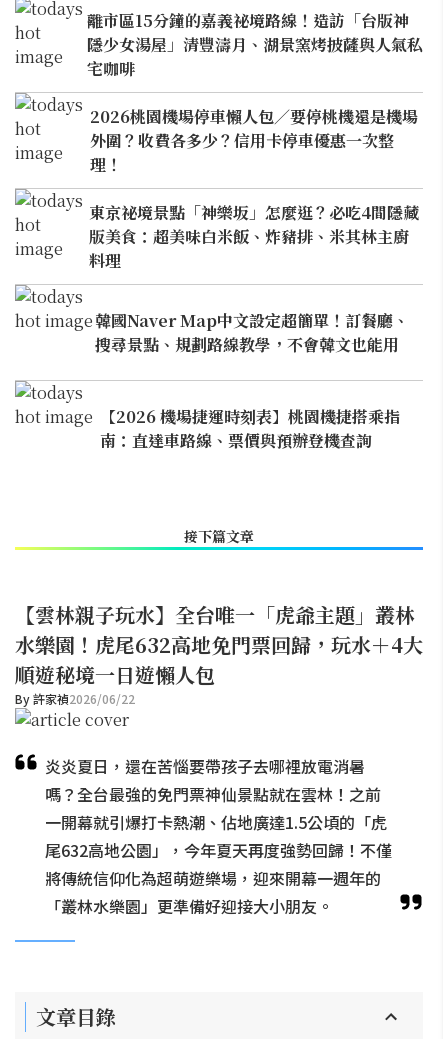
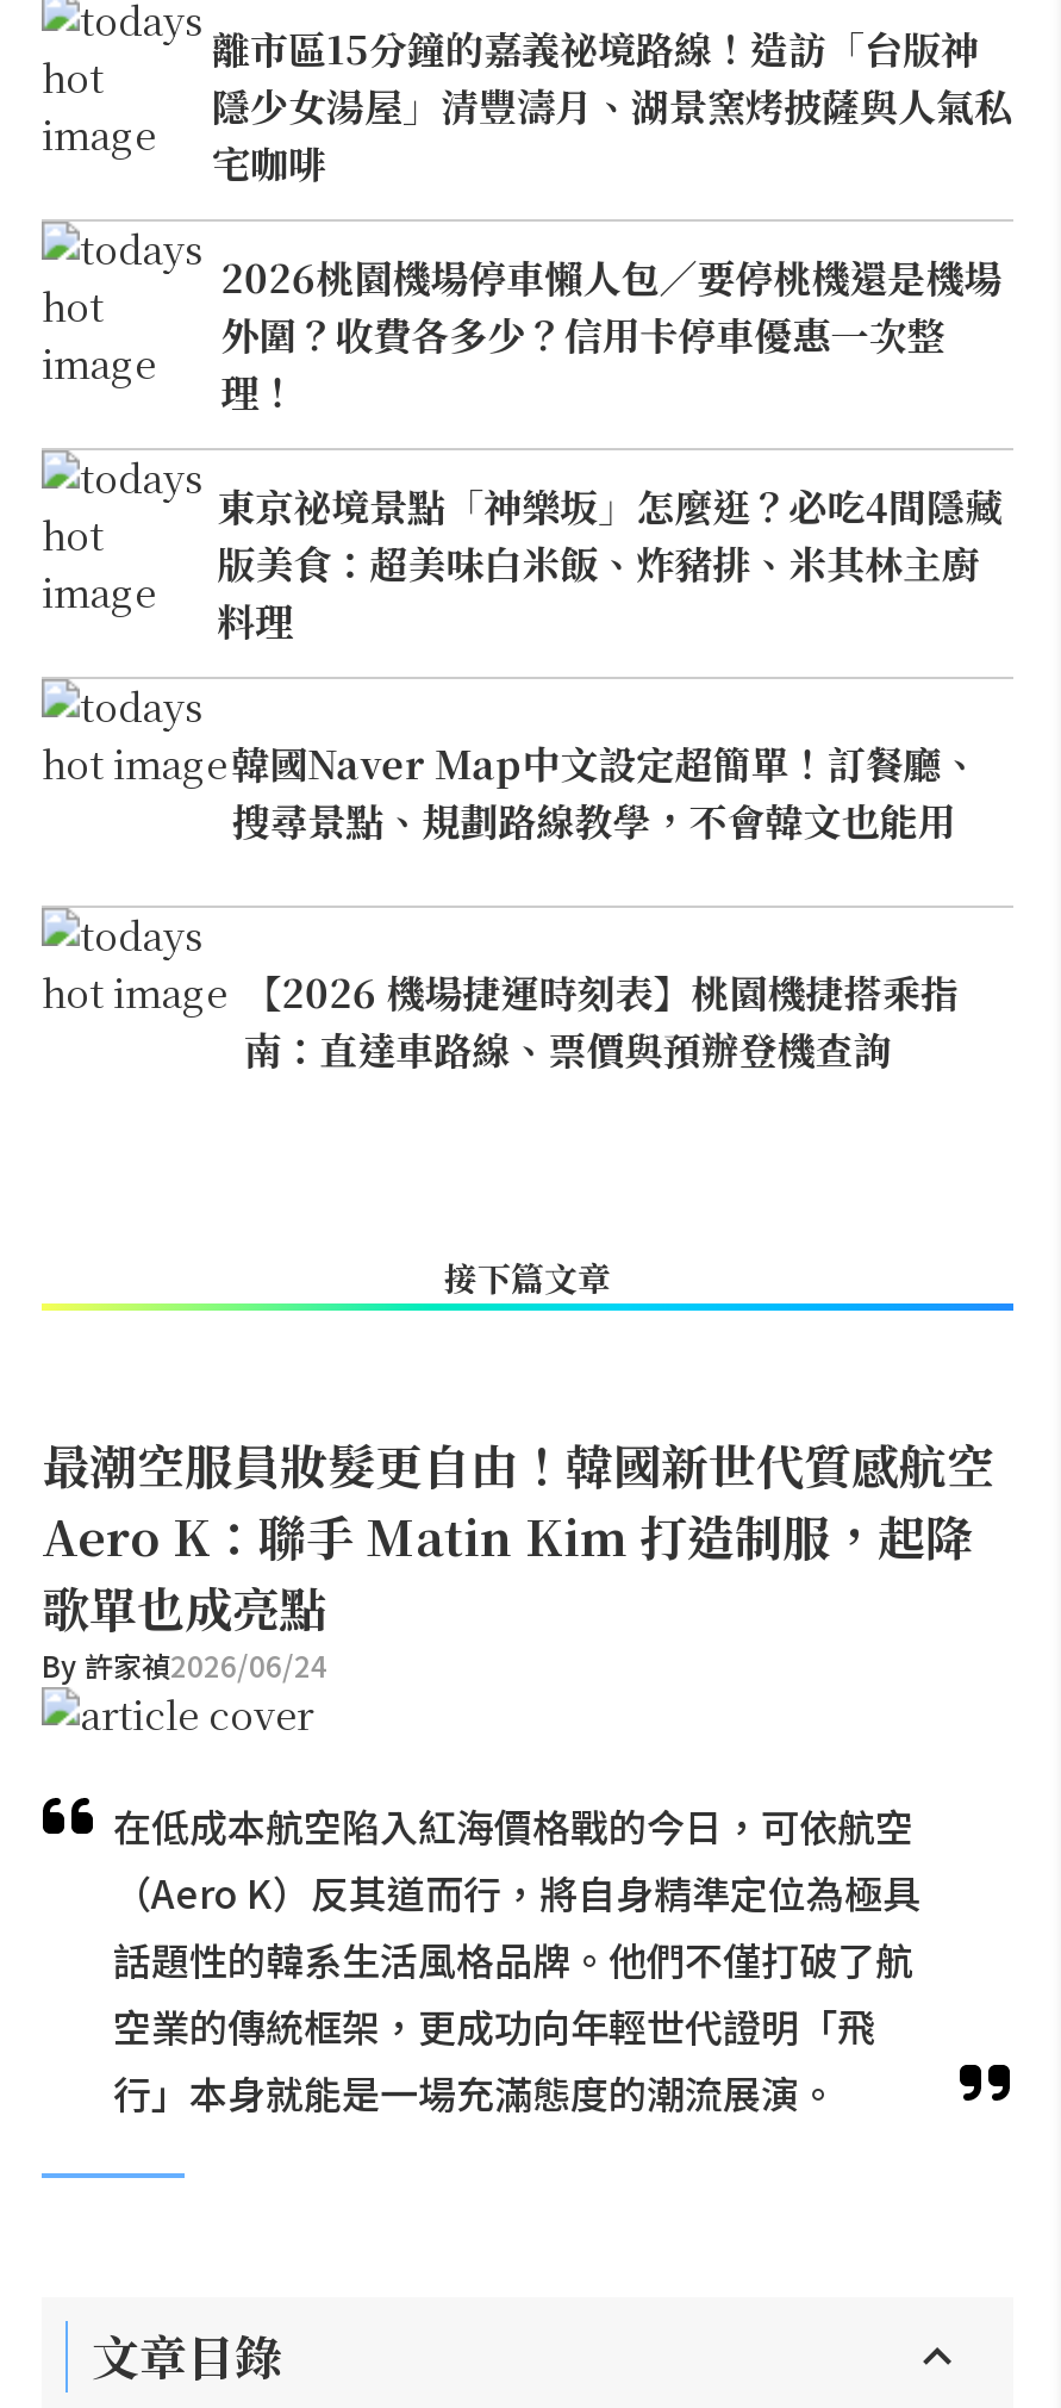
[15,600,423,707] 【雲林親子玩水】全台唯一「虎爺主題」叢林 | 水樂園！虎尾632高地免門票回歸，玩水＋4大 | 順遊秘境一日遊懶人包 | By 許家禎2026/06/22 -> [42,1430,994,1685] 最潮空服員妝髮更自由！韓國新世代質感航空 | Aero K：聯手 Matin Kim 打造制服，起降 | 歌單也成亮點 | By 許家禎2026/06/24
[45,754,392,918] 炎炎夏日，還在苦惱要帶孩子去哪裡放電消暑 | 嗎？全台最強的免門票神仙景點就在雲林！之前 | 一開幕就引爆打卡熱潮、佔地廣達1.5公頃的「虎 | 尾632高地公園」，今年夏天再度強勢回歸！不僅 | 將傳統信仰化為超萌遊樂場，迎來開幕一週年的 | 「叢林水樂園」更準備好迎接大小朋友。 -> [113,1797,920,2121] 在低成本航空陷入紅海價格戰的今日，可依航空 | （Aero K）反其道而行，將自身精準定位為極具 | 話題性的韓系生活風格品牌。他們不僅打破了航 | 空業的傳統框架，更成功向年輕世代證明「飛 | 行」本身就能是一場充滿態度的潮流展演。

